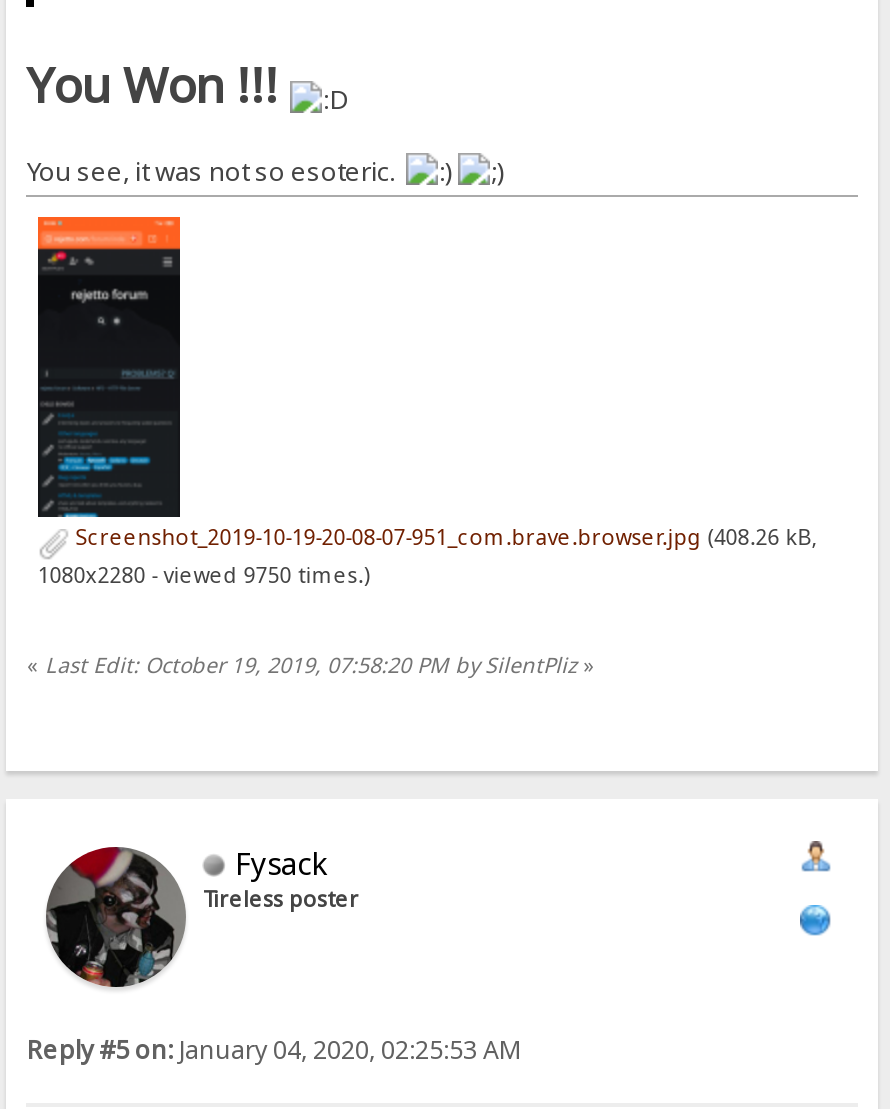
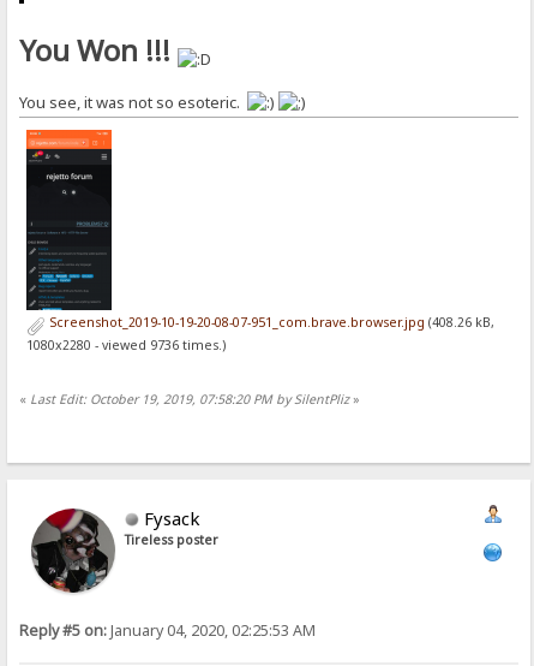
[38,562,370,590] 1080x2280 - viewed 9750 times.) -> [26,337,225,354] 1080x2280 - viewed 9736 times.)

